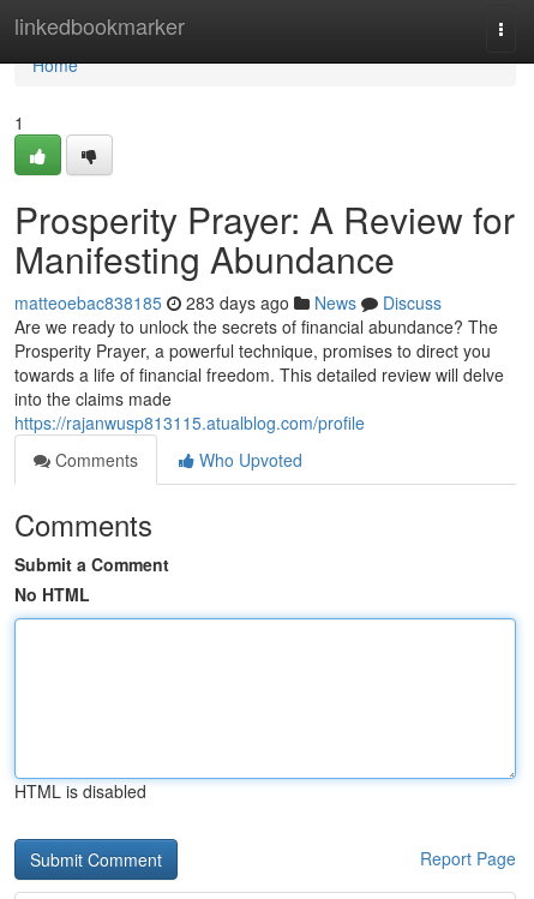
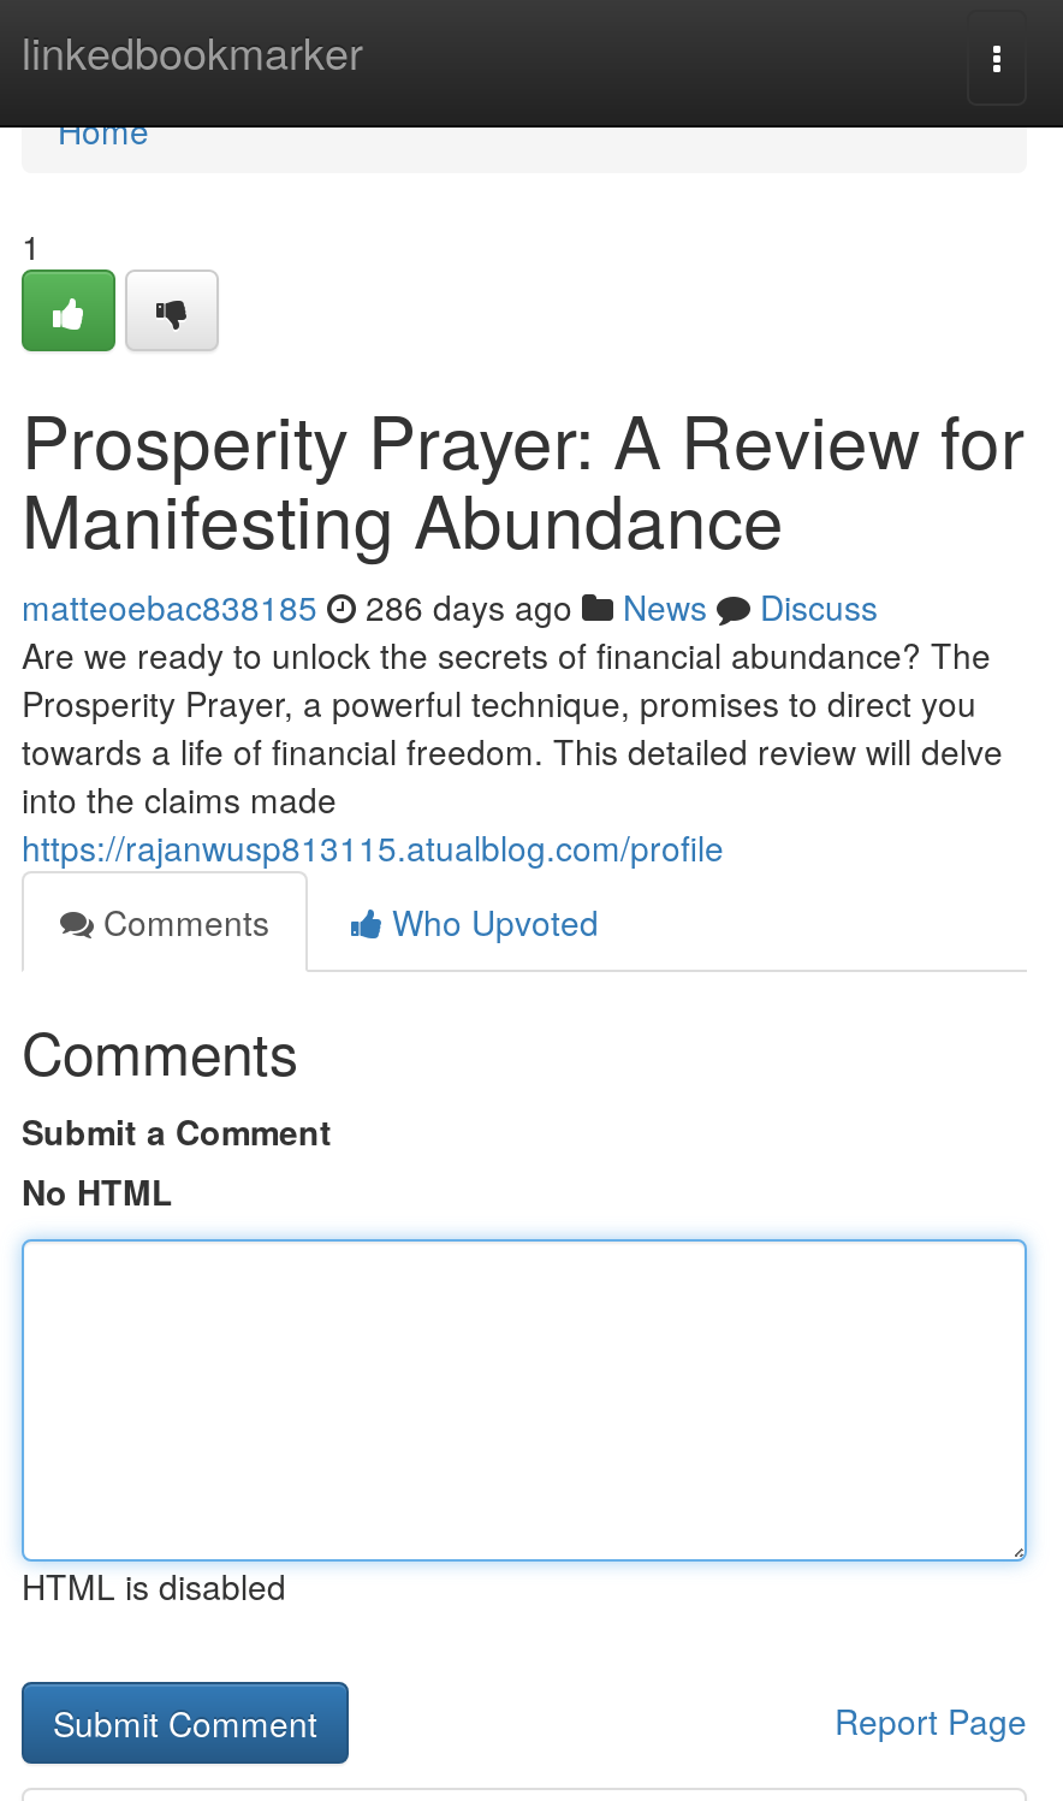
[14,290,442,314] matteoebac838185 283 days ago News Discuss -> [22,582,878,630] matteoebac838185 286 days ago News Discuss

